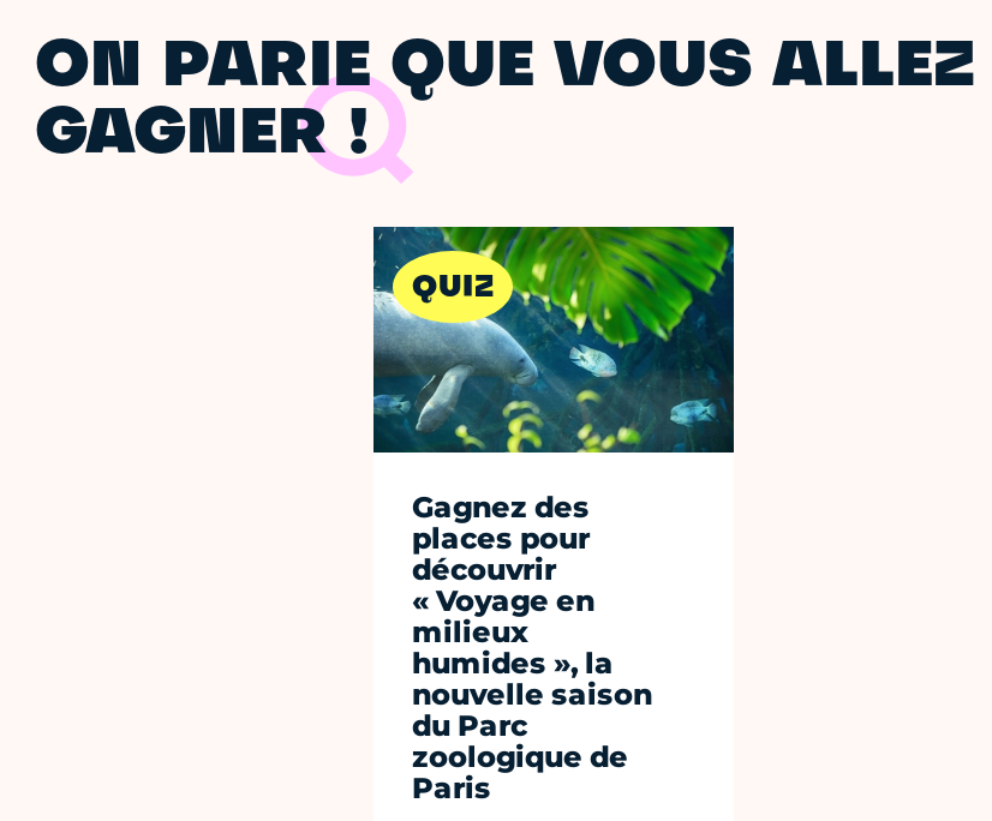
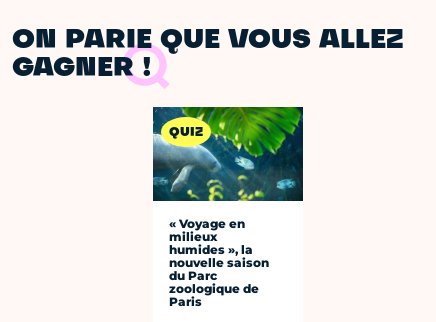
[412,488,590,587] Gagnez des | places pour | découvrir -> none

